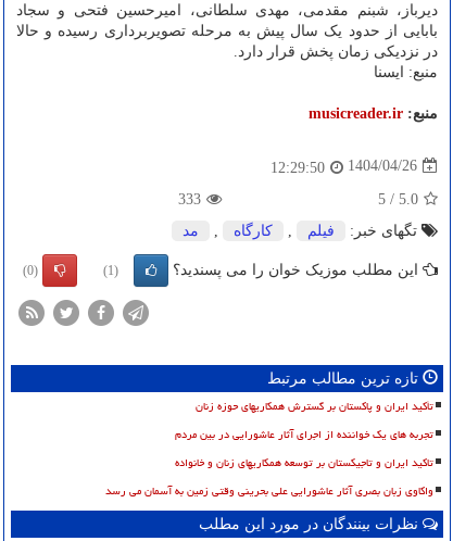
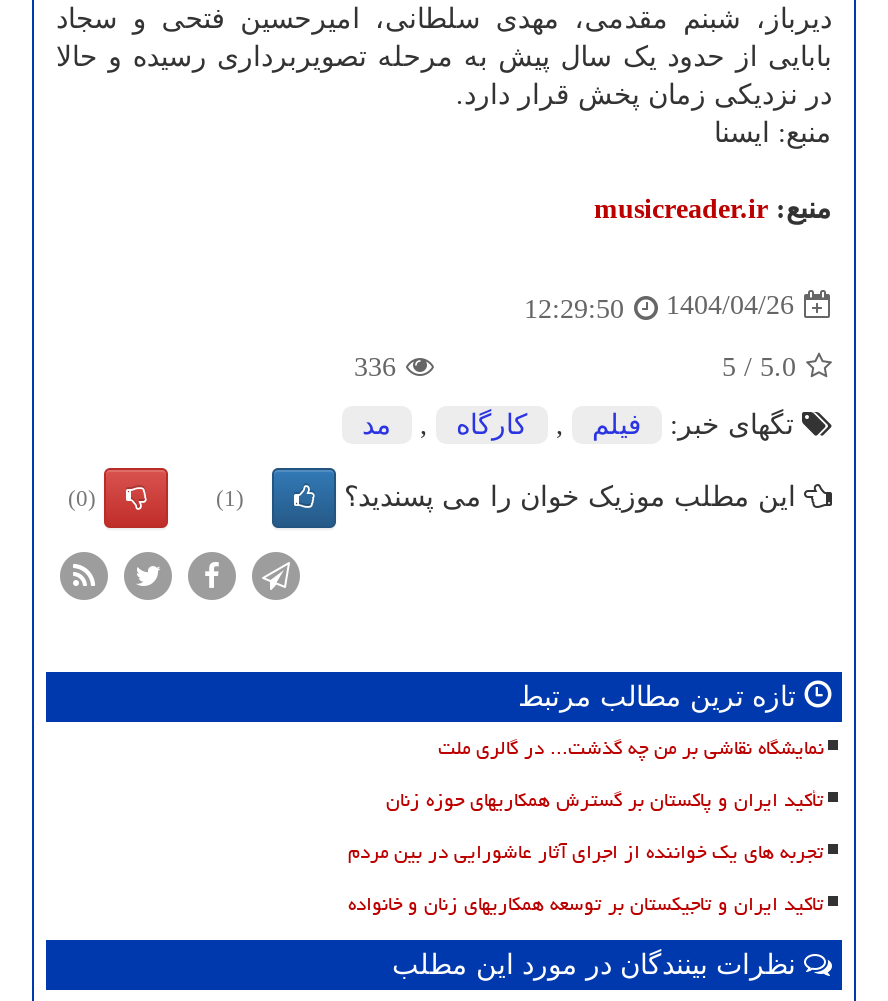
[178,191,201,207] 333 -> [354,351,396,381] 336
none -> [438,727,824,767] نمایشگاه نقاشی بر من چه گذشت... در گالری ملت
moved [175,395,433,473] -> [348,779,824,923]: تأکید ایران و پاکستان بر گسترش همکاریهای حوزه زنان | تجربه های یک خواننده از اجرای آثار عاشورایی در بین مردم | تاکید ایران و تاجیکستان بر توسعه همکاریهای زنان و خانواده
[105,480,433,501] واکاوی زبان بصری آثار عاشورایی علی بحرینی وقتی زمین به آسمان می رسد -> none

